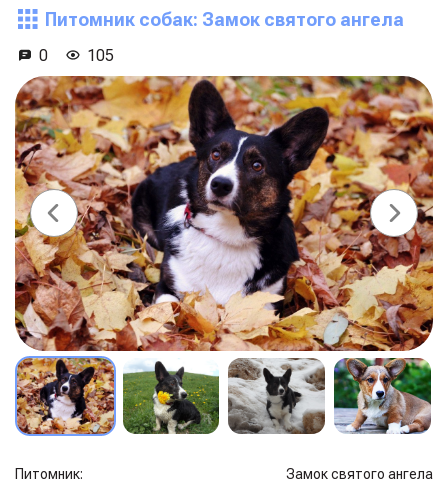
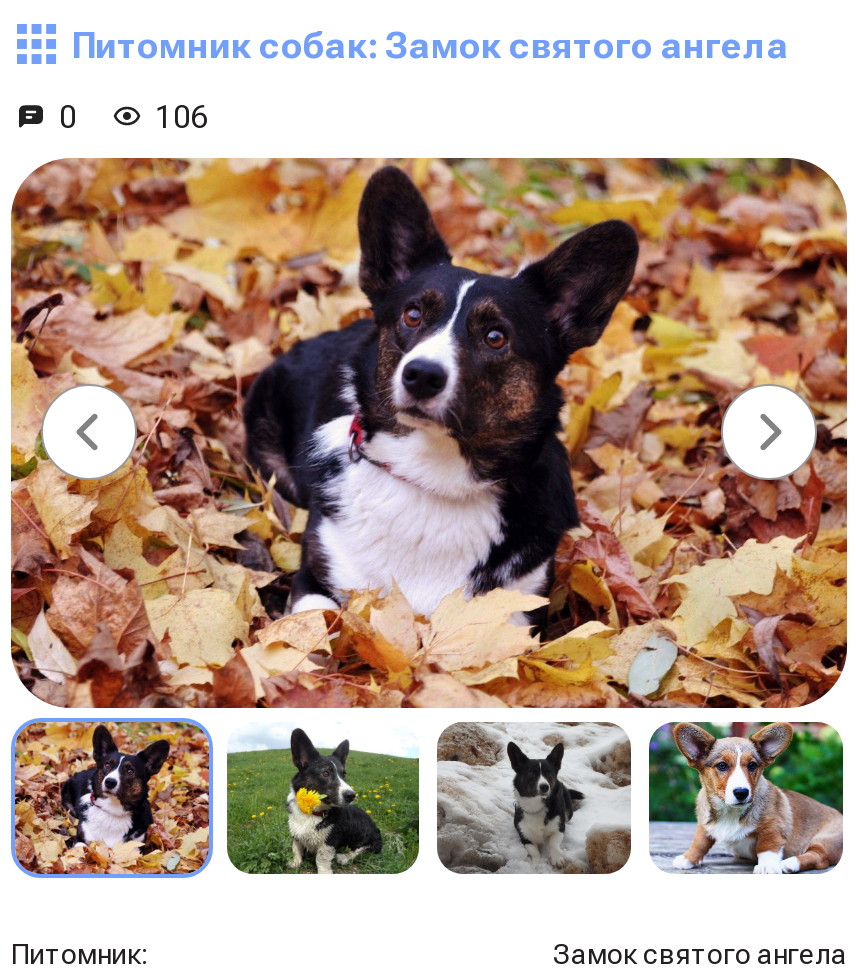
[87,46,114,65] 105 -> [155,98,209,136] 106

